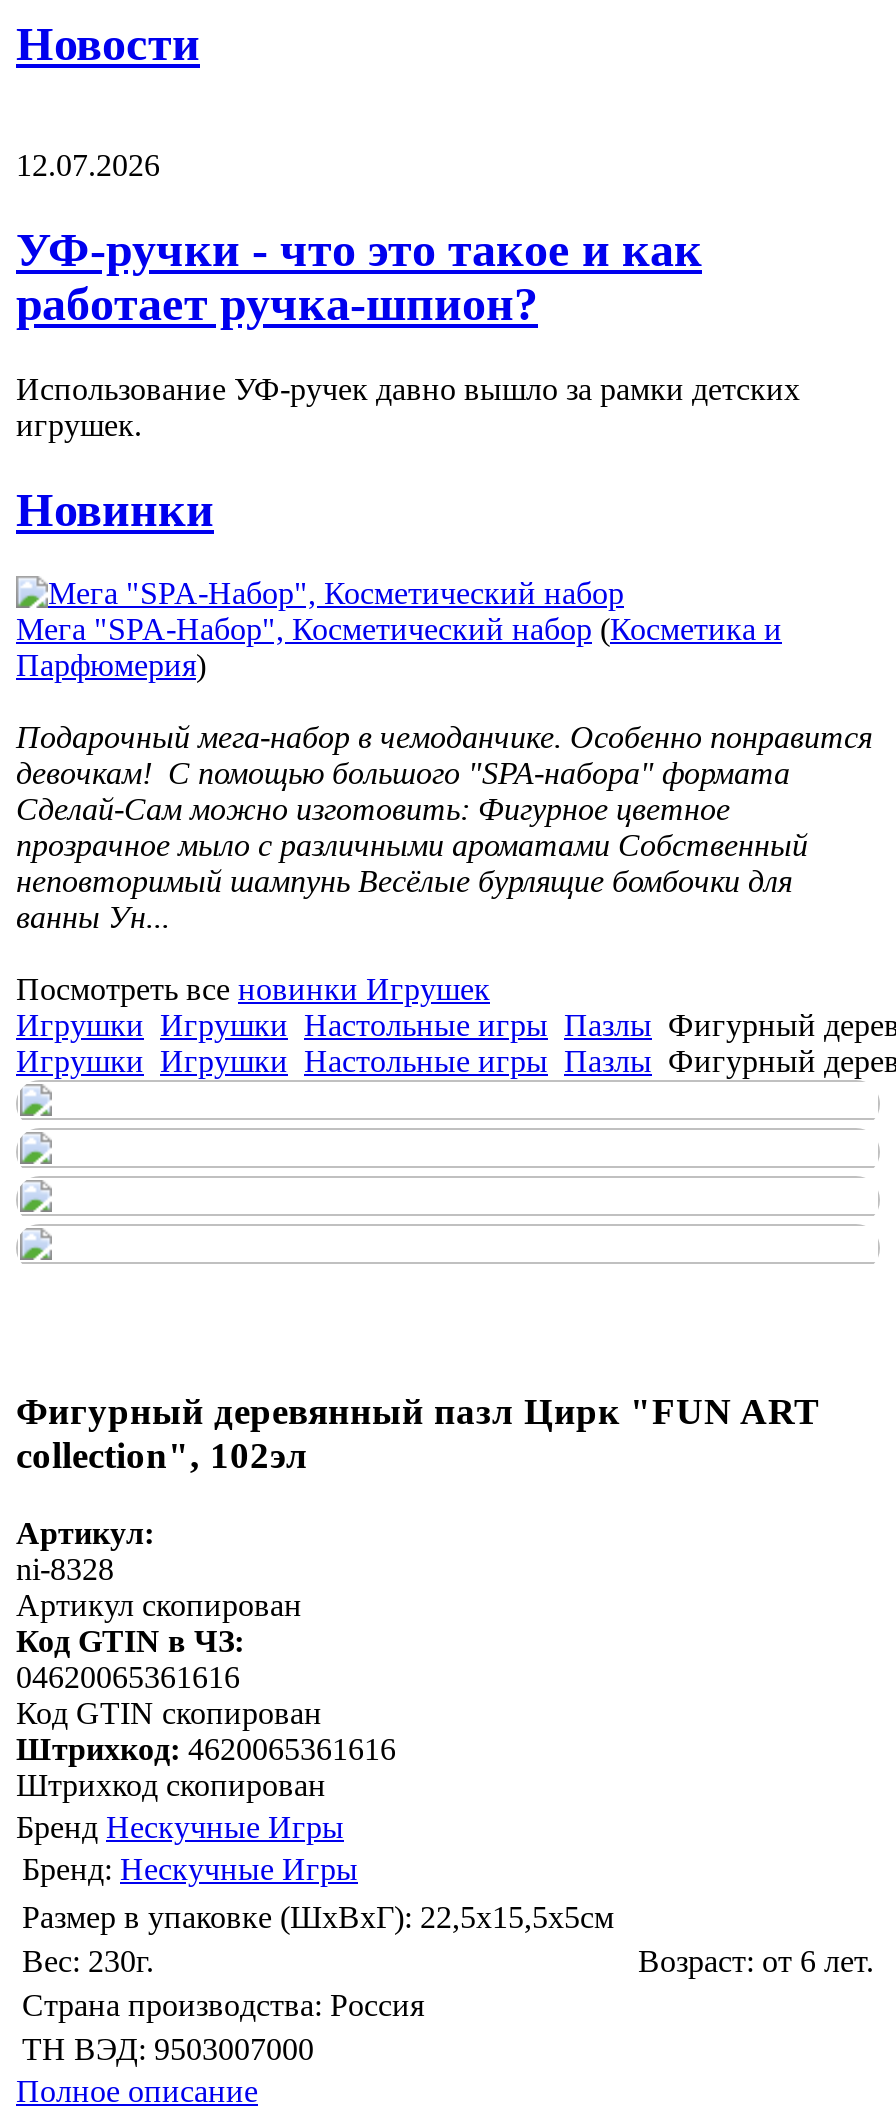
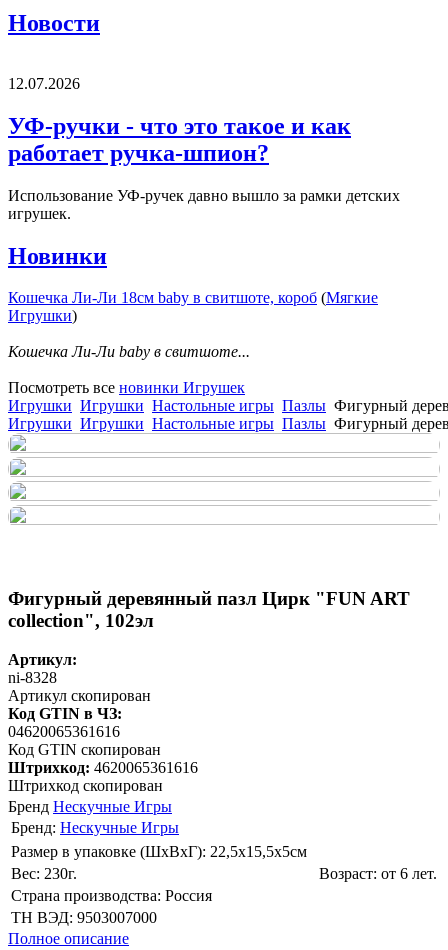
[16,613,782,683] Мега "SPA-Набор", Косметический набор (Косметика и | Парфюмерия) -> [8,289,378,324] Кошечка Ли-Ли 18см baby в свитшоте, короб (Мягкие | Игрушки)
[16,721,872,935] Подарочный мега-набор в чемоданчике. Особенно понравится | девочкам! С помощью большого "SPA-набора" формата | Сделай-Сам можно изготовить: Фигурное цветное | прозрачное мыло с различными ароматами Собственный | неповторимый шампунь Весёлые бурлящие бомбочки для | ванны Ун... -> [8,343,250,360] Кошечка Ли-Ли baby в свитшоте...

